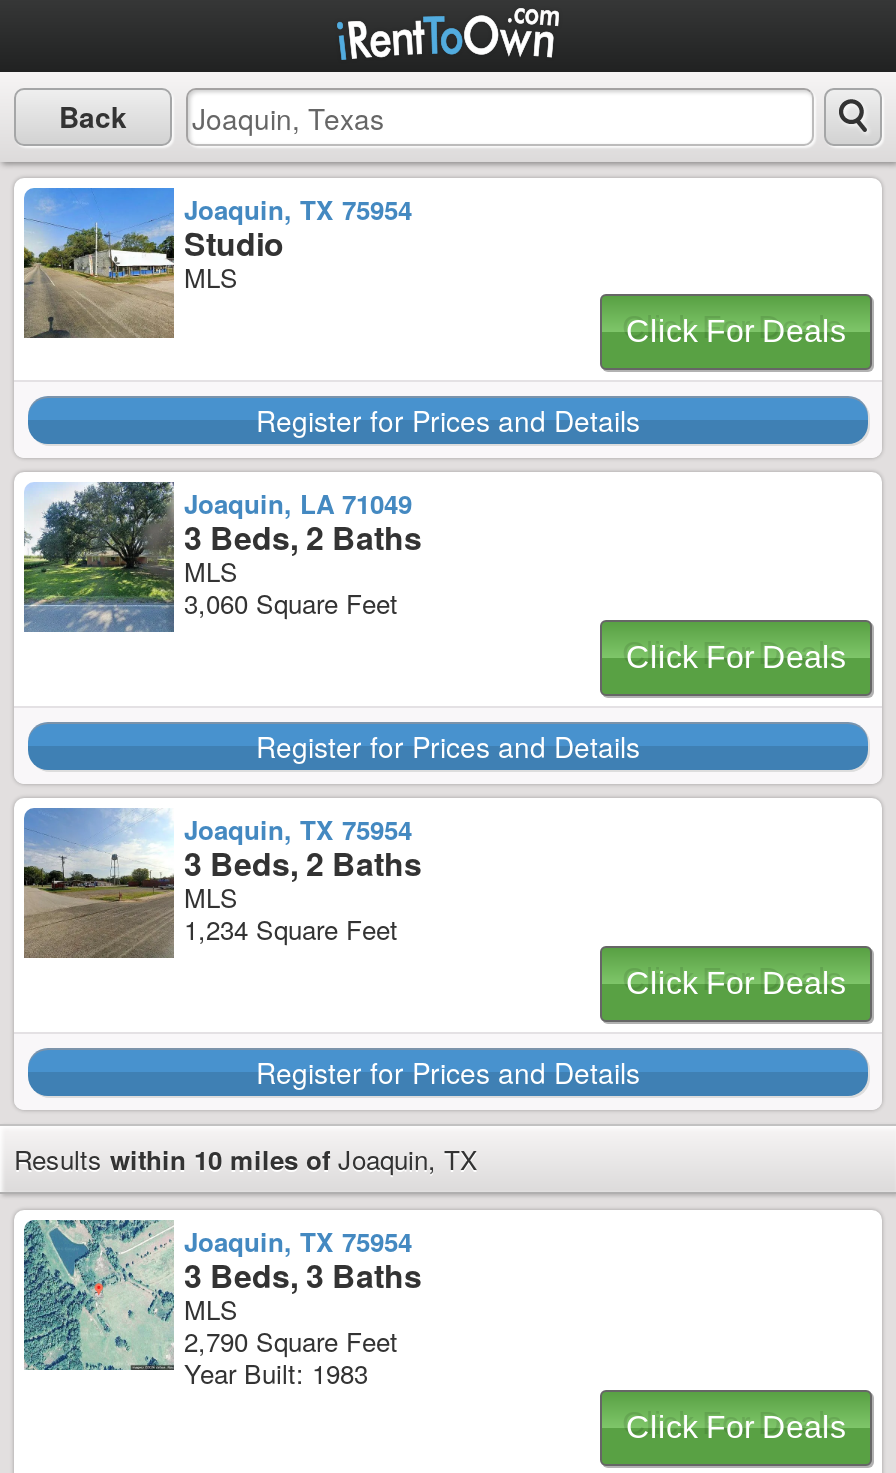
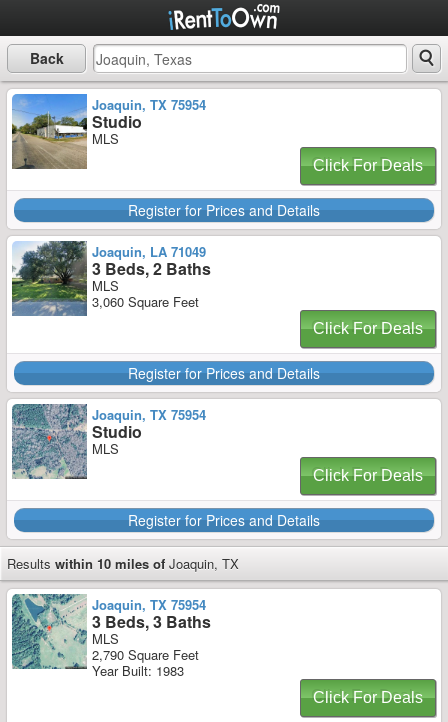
[24,808,422,958] [image] | 3 Beds, 2 Baths -> [12,403,142,479] [image] | Studio
[184,910,398,948] 1,234 Square Feet -> none

